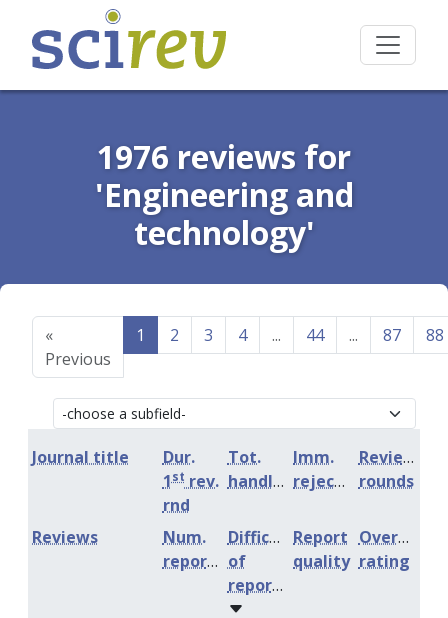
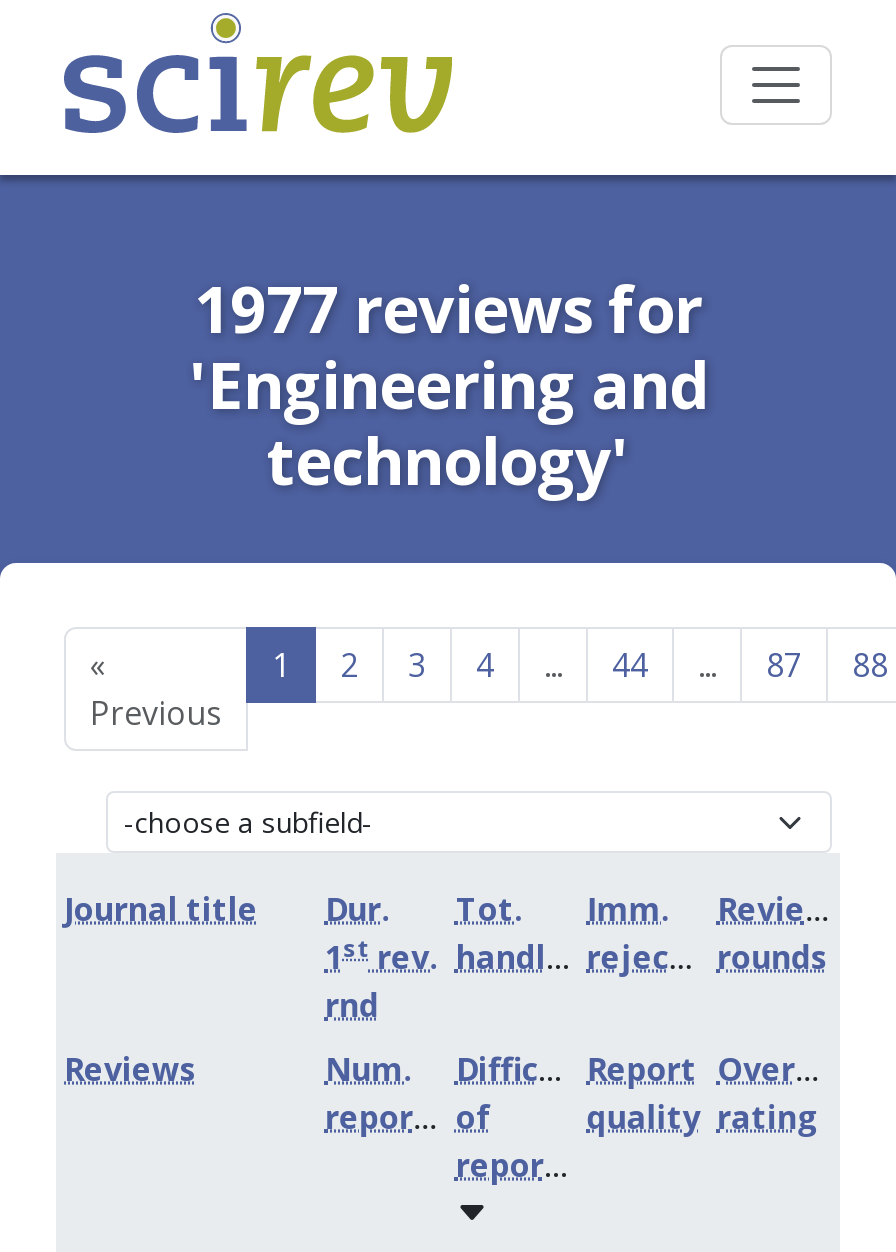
[97,135,351,178] 1976 reviews for -> [194,265,702,351] 1977 reviews for

